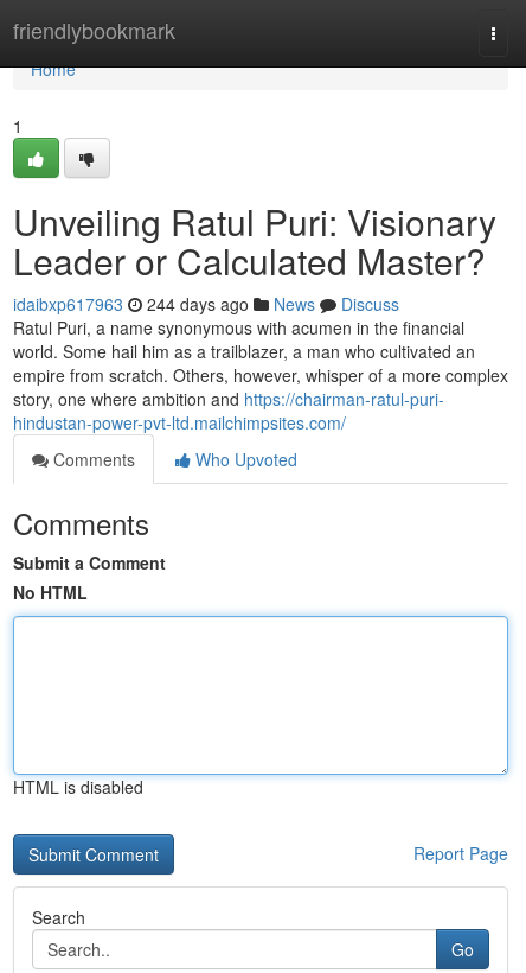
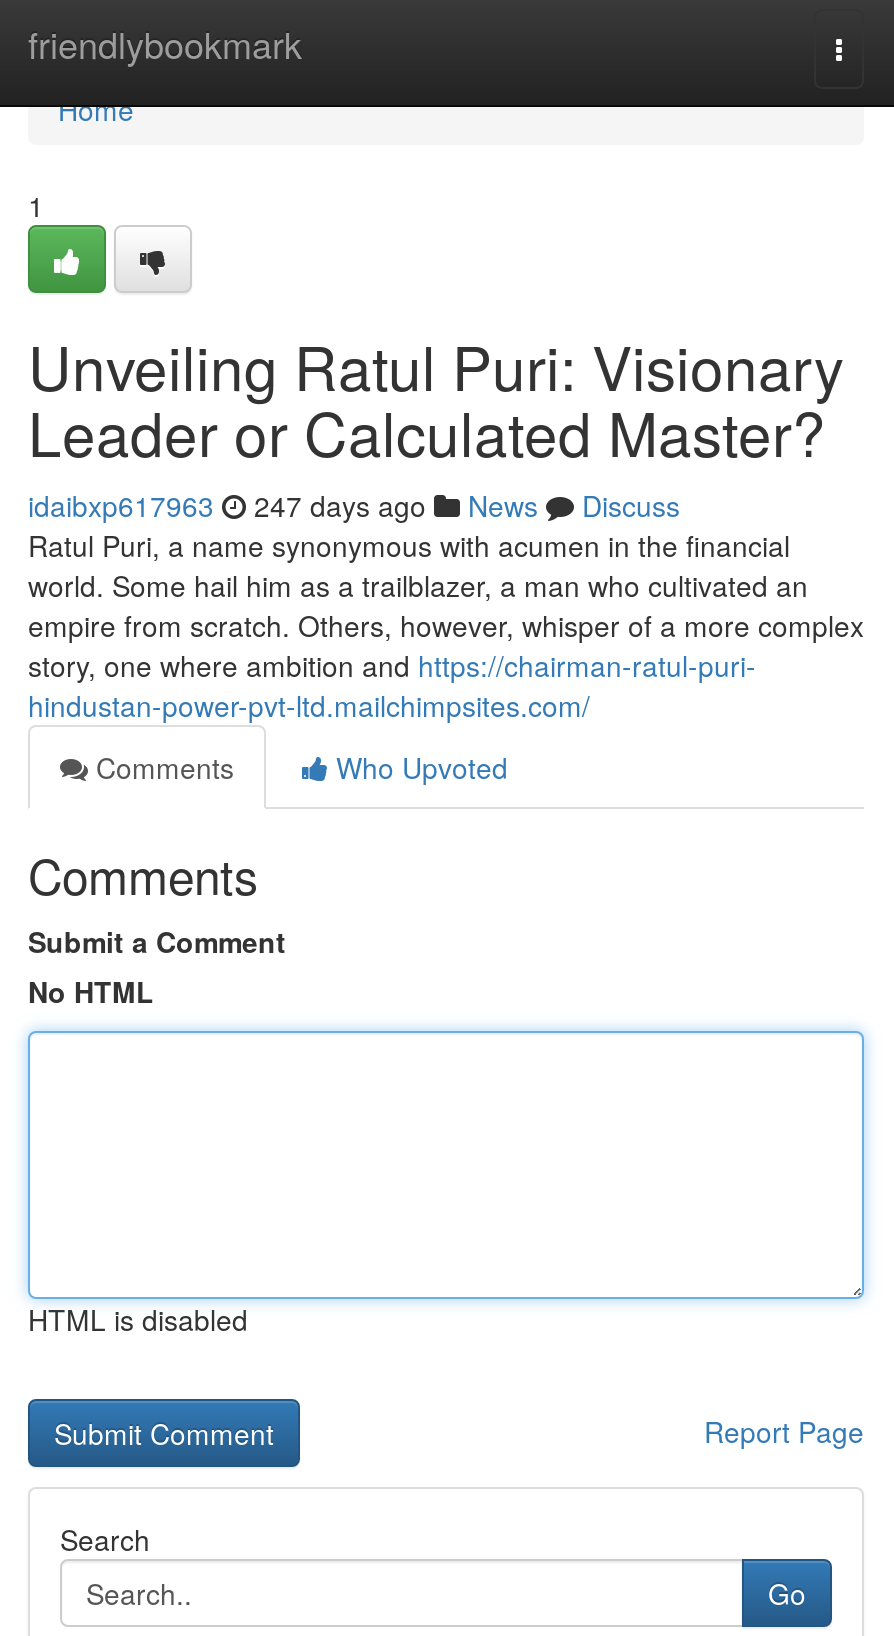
[13,292,399,316] idaibxp617963 244 days ago News Discuss -> [28,485,680,525] idaibxp617963 247 days ago News Discuss

